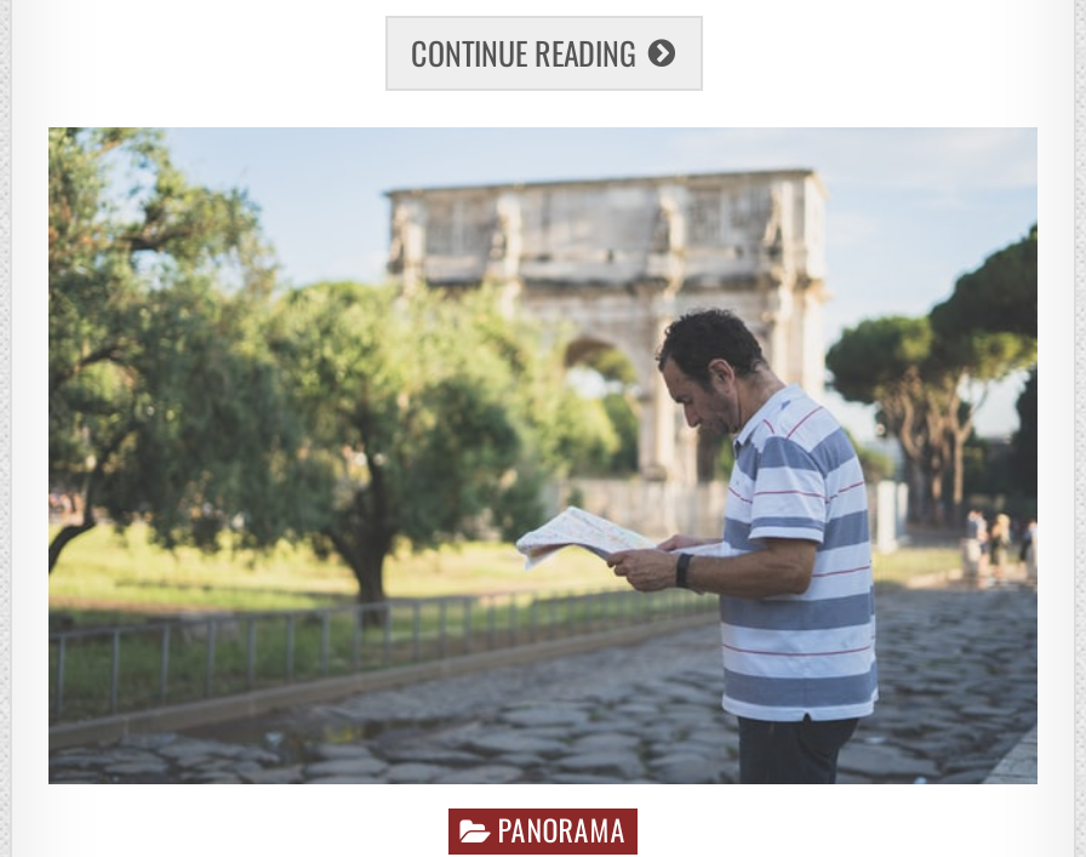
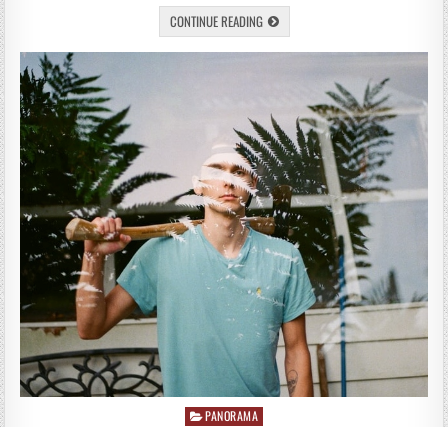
[46,126,1038,788] [image] -> [19,52,428,398] [image]

